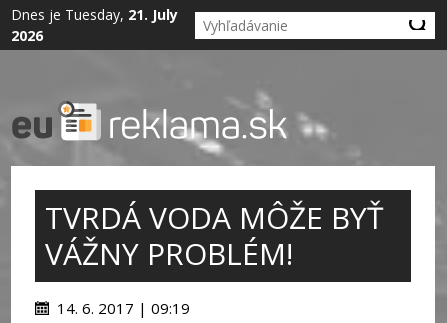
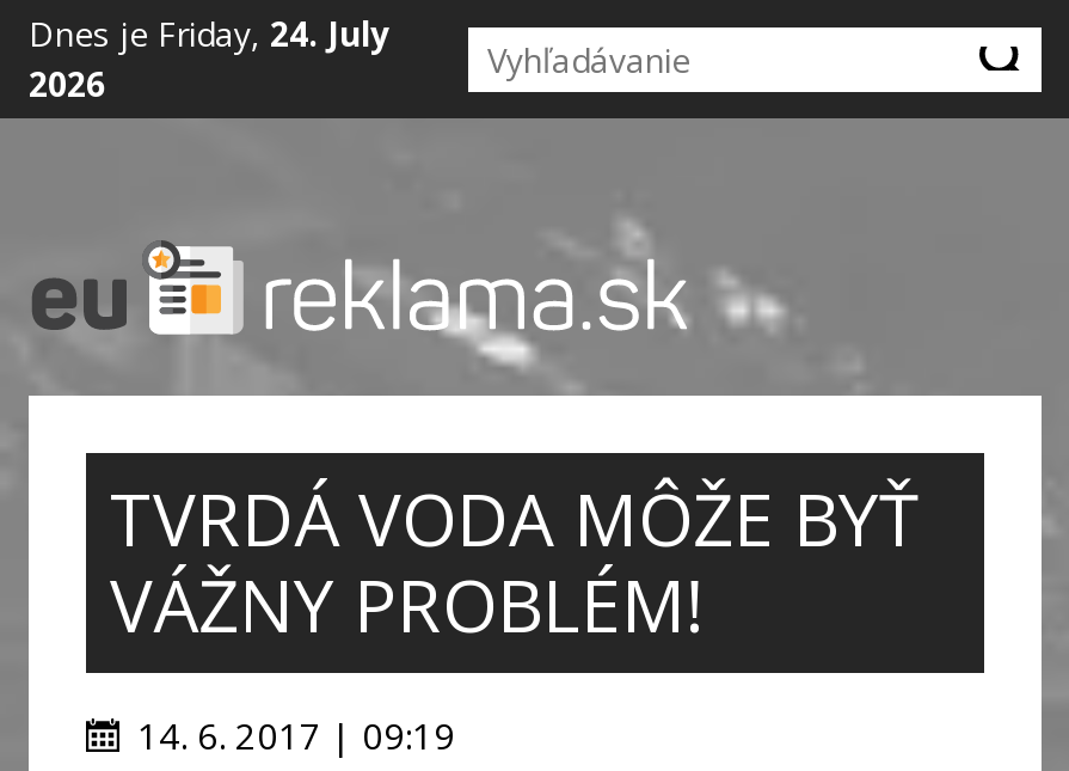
[11,5,178,24] Dnes je Tuesday, 21. July -> [29,11,389,56] Dnes je Friday, 24. July

